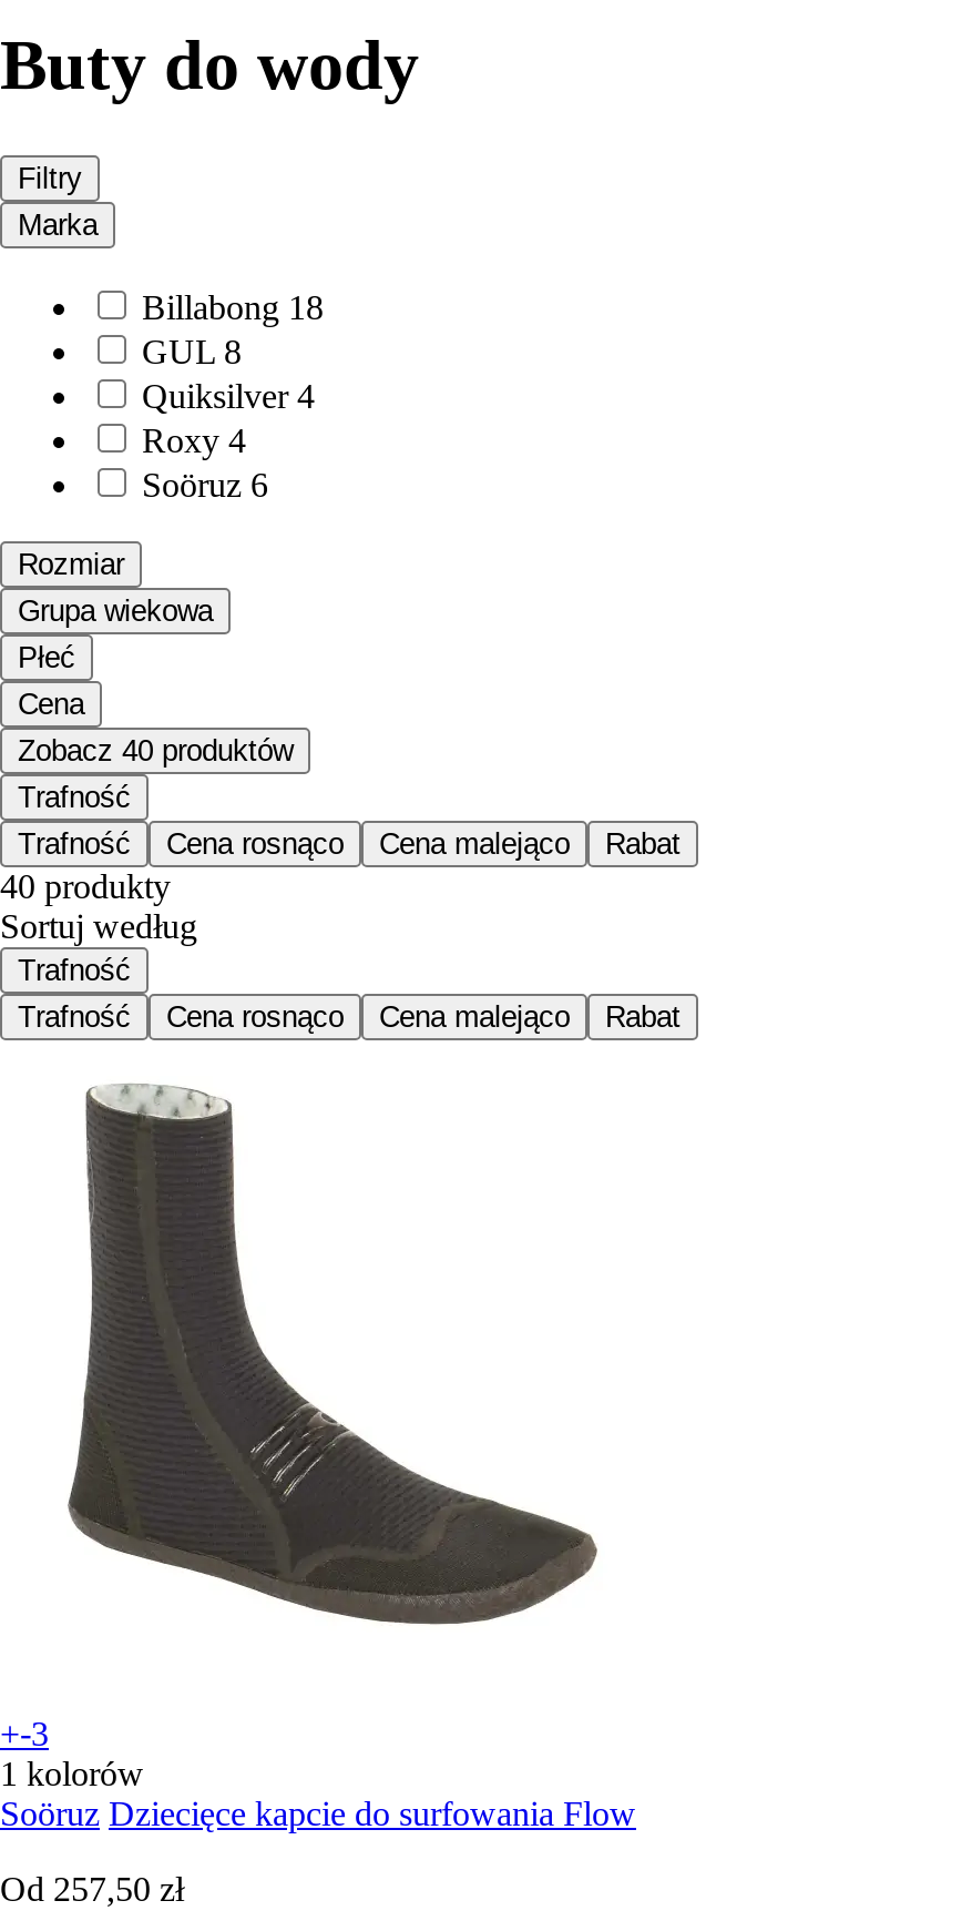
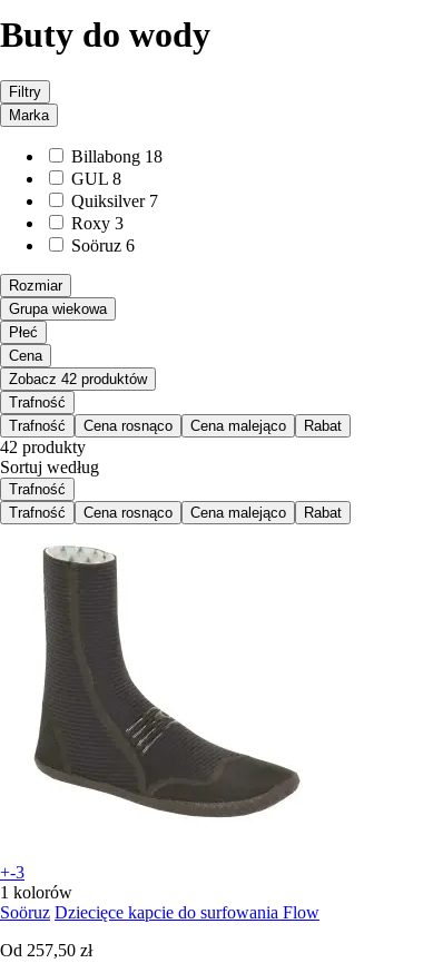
[142,376,315,414] Quiksilver 4 -> [71,191,158,210] Quiksilver 7
[142,421,246,459] Roxy 4 -> [71,213,124,232] Roxy 3
[18,734,293,767] Zobacz 40 produktów -> [9,370,147,387] Zobacz 42 produktów
[0,867,171,904] 40 produkty -> [0,437,86,456] 42 produkty

